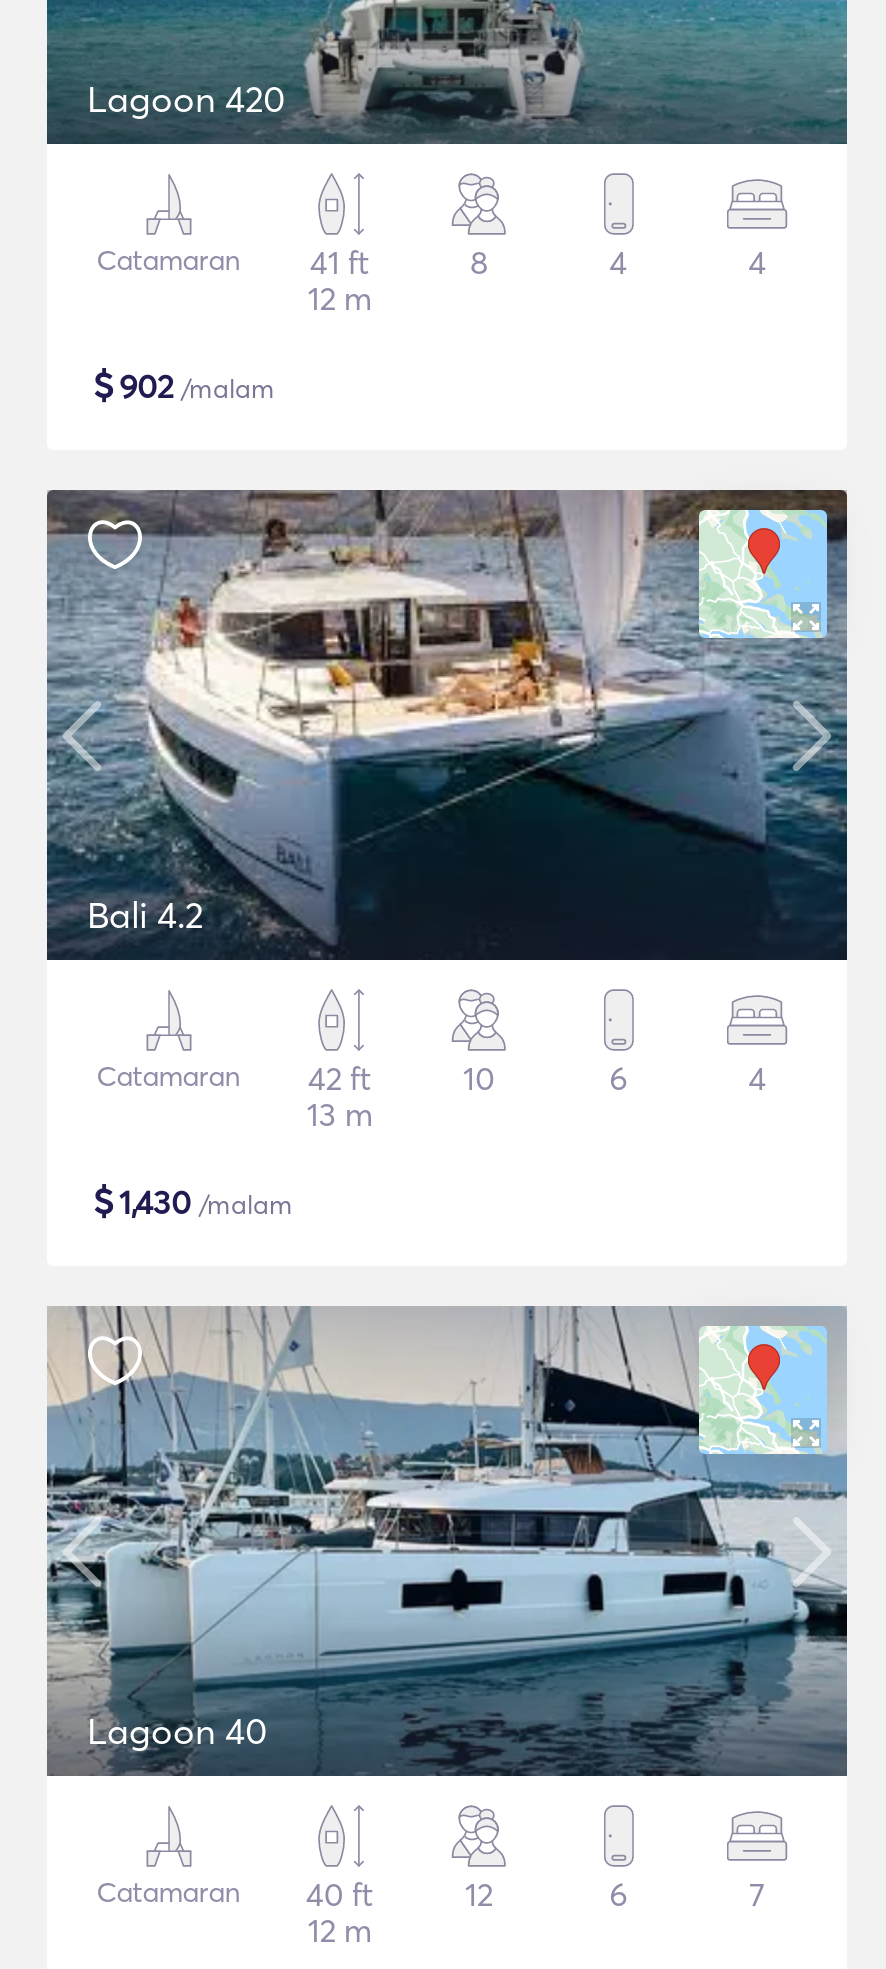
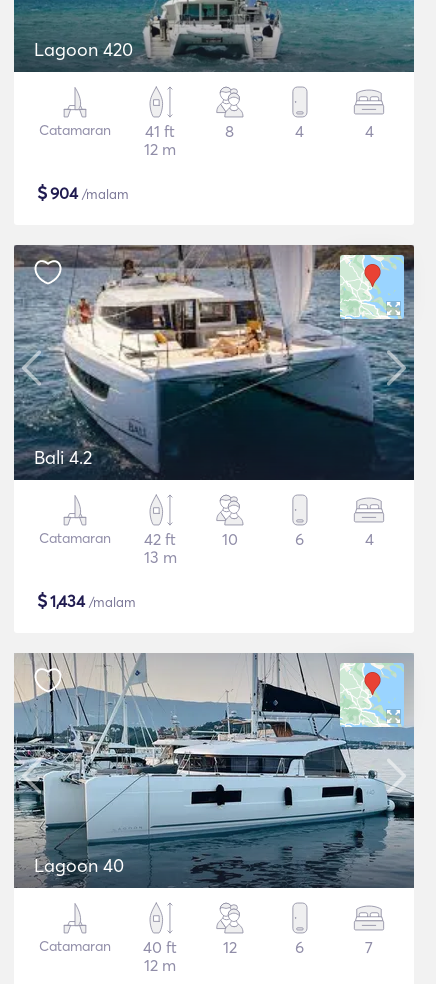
[93,362,275,408] $902 /malam -> [37,181,129,204] $904 /malam
[93,1178,293,1224] $1,430 /malam -> [37,589,136,612] $1,434 /malam

